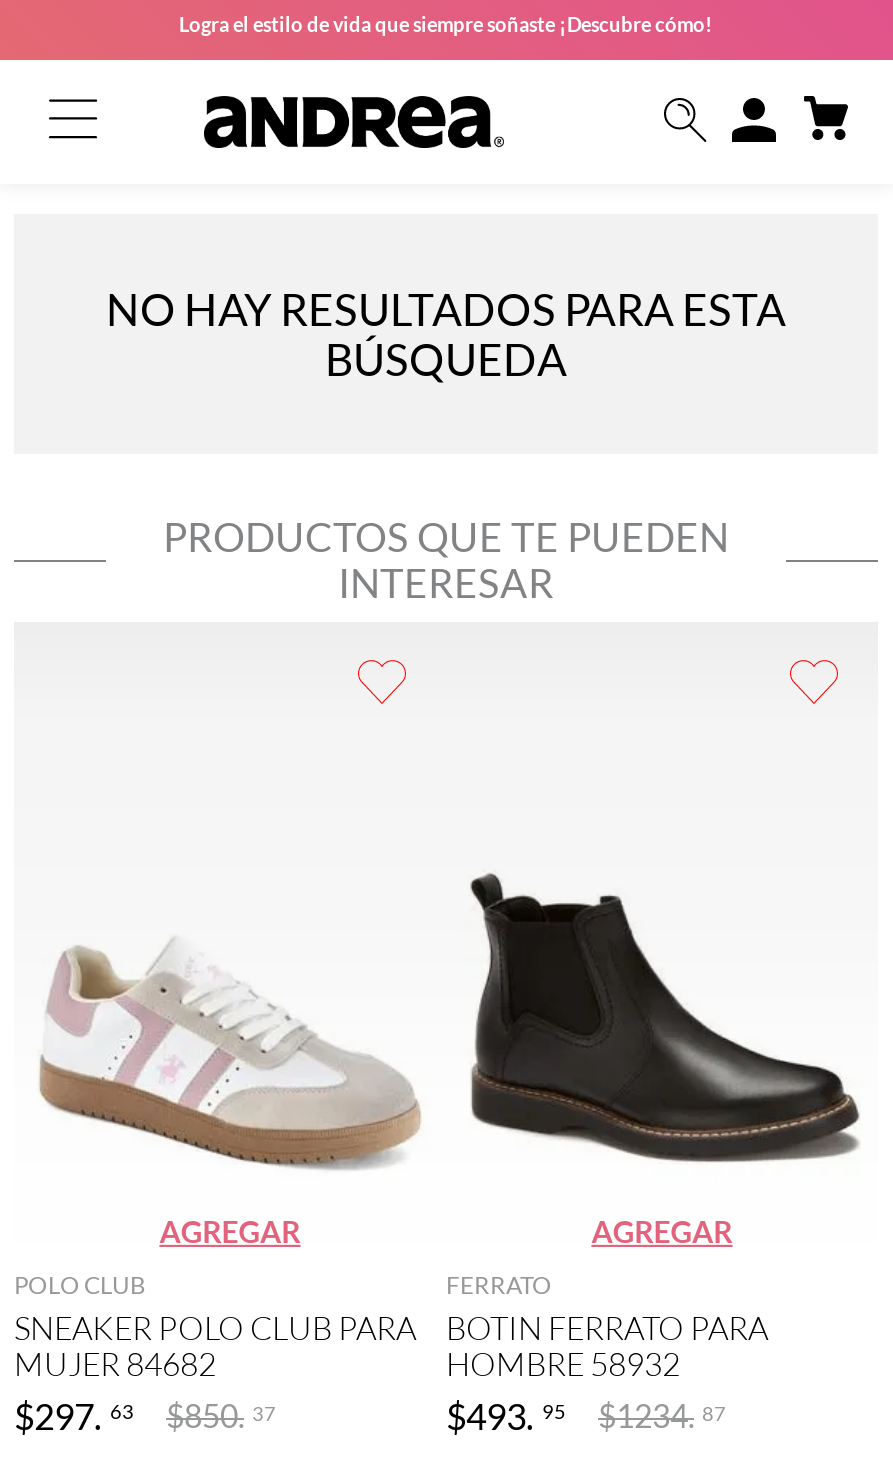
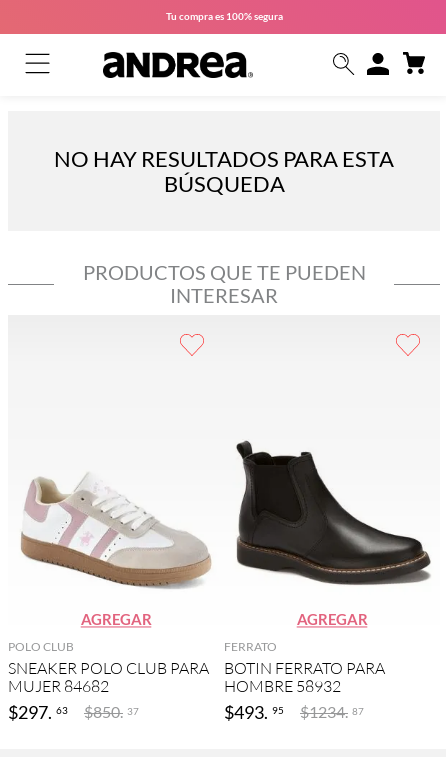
[179,12,713,36] Logra el estilo de vida que siempre soñaste ¡Descubre cómo! -> [165,10,282,22] Tu compra es 100% segura

